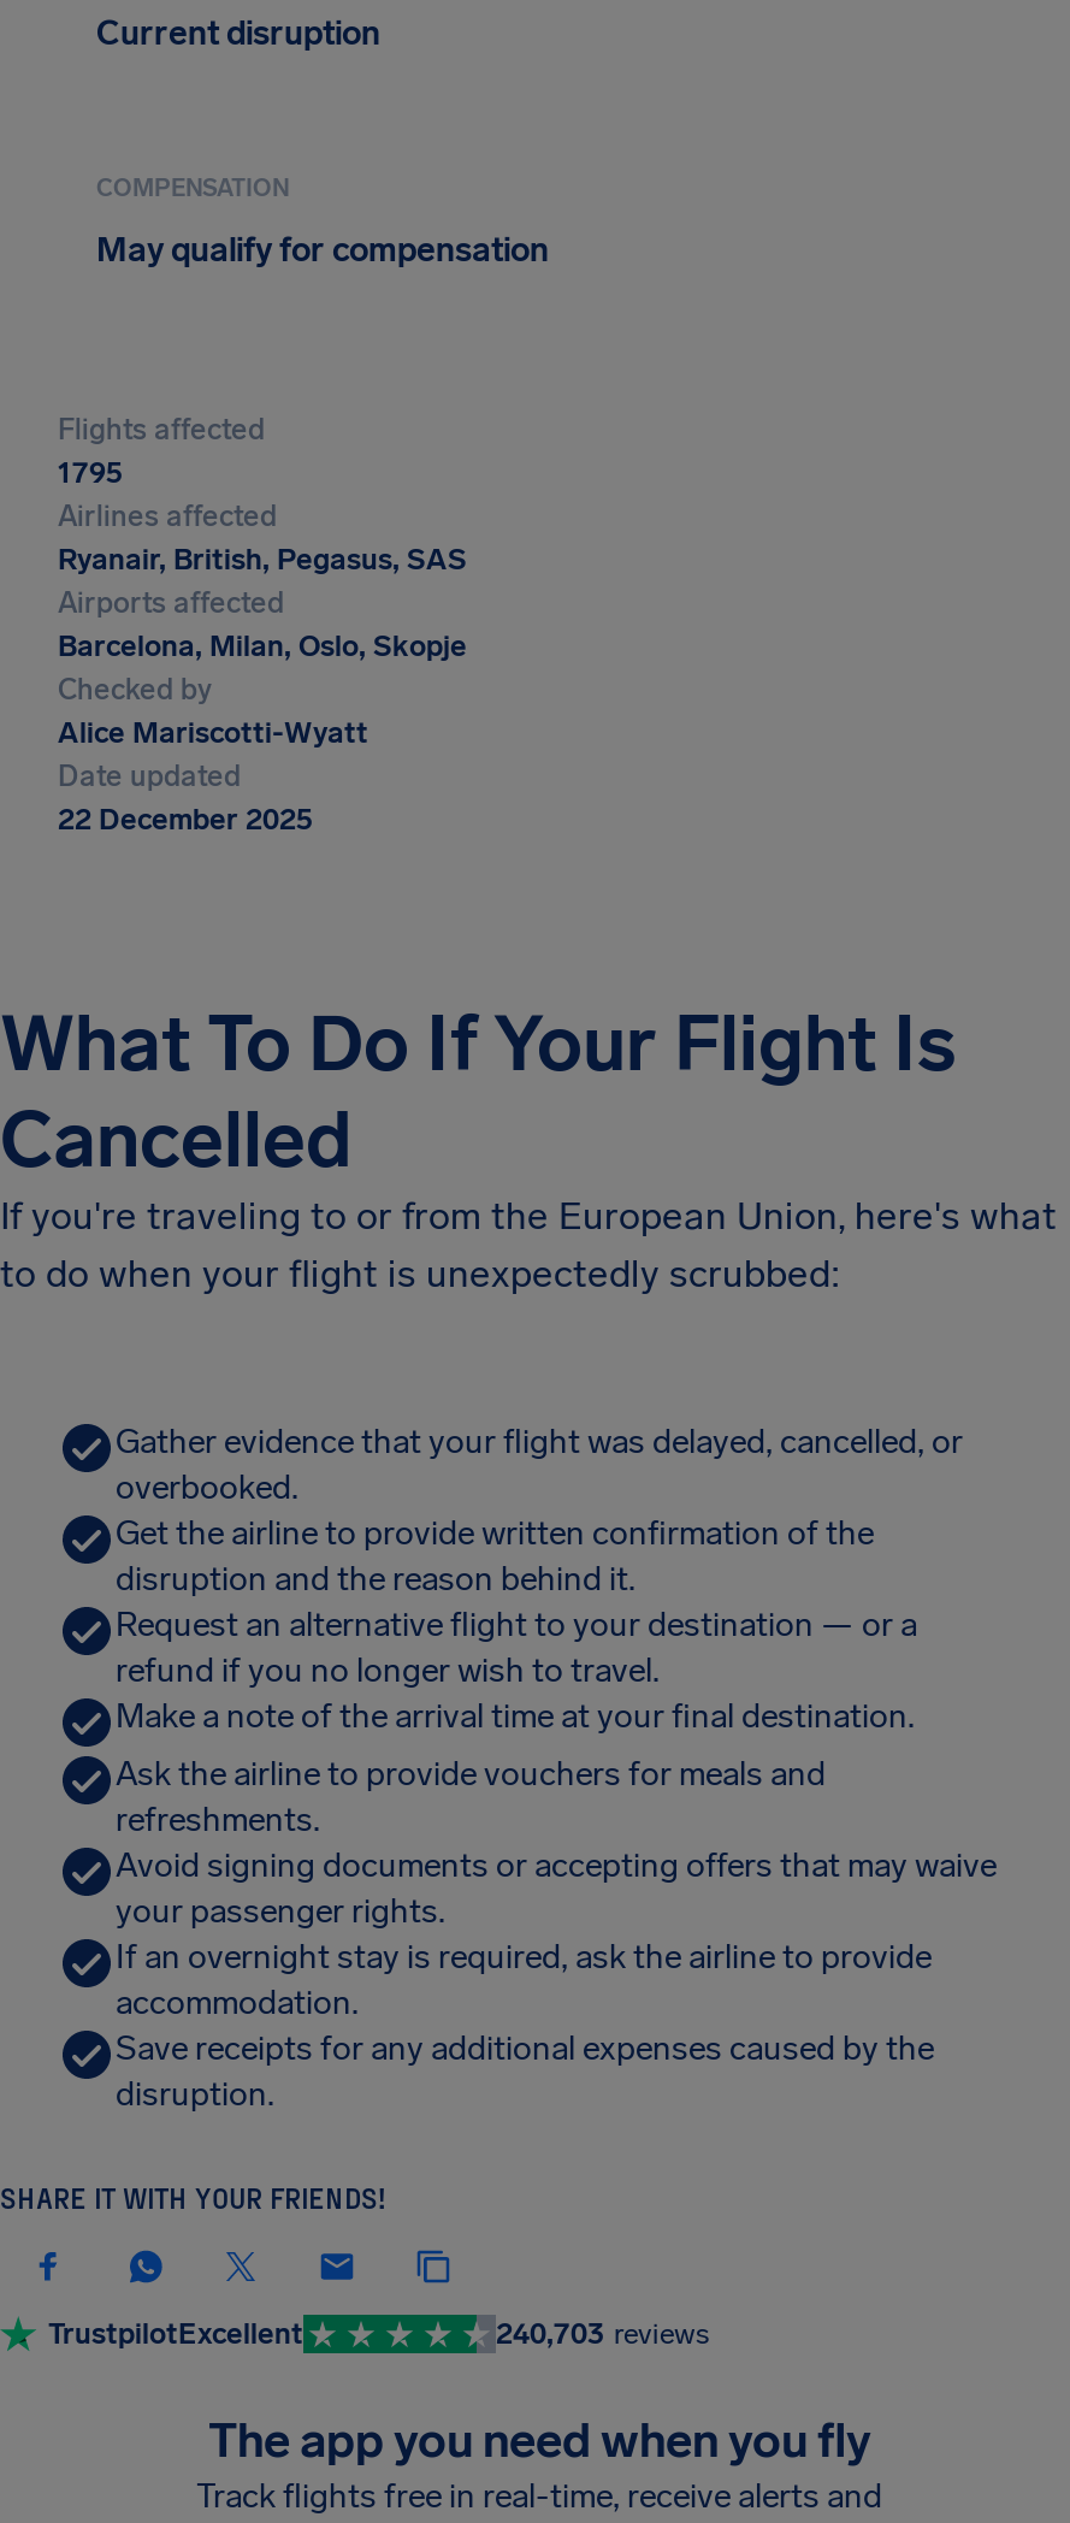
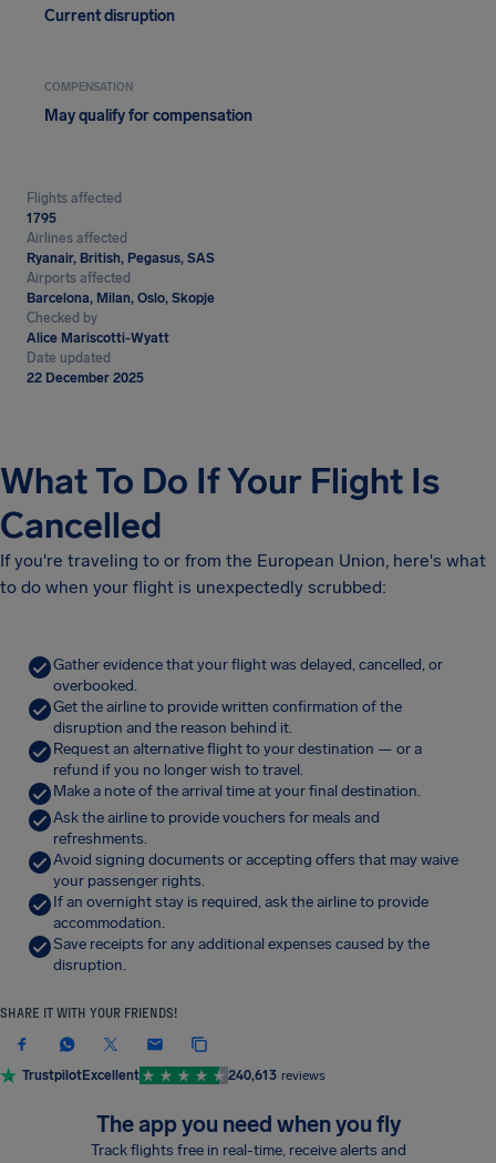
[496,2316,710,2350] 240,703 reviews -> [228,1068,325,1083] 240,613 reviews

